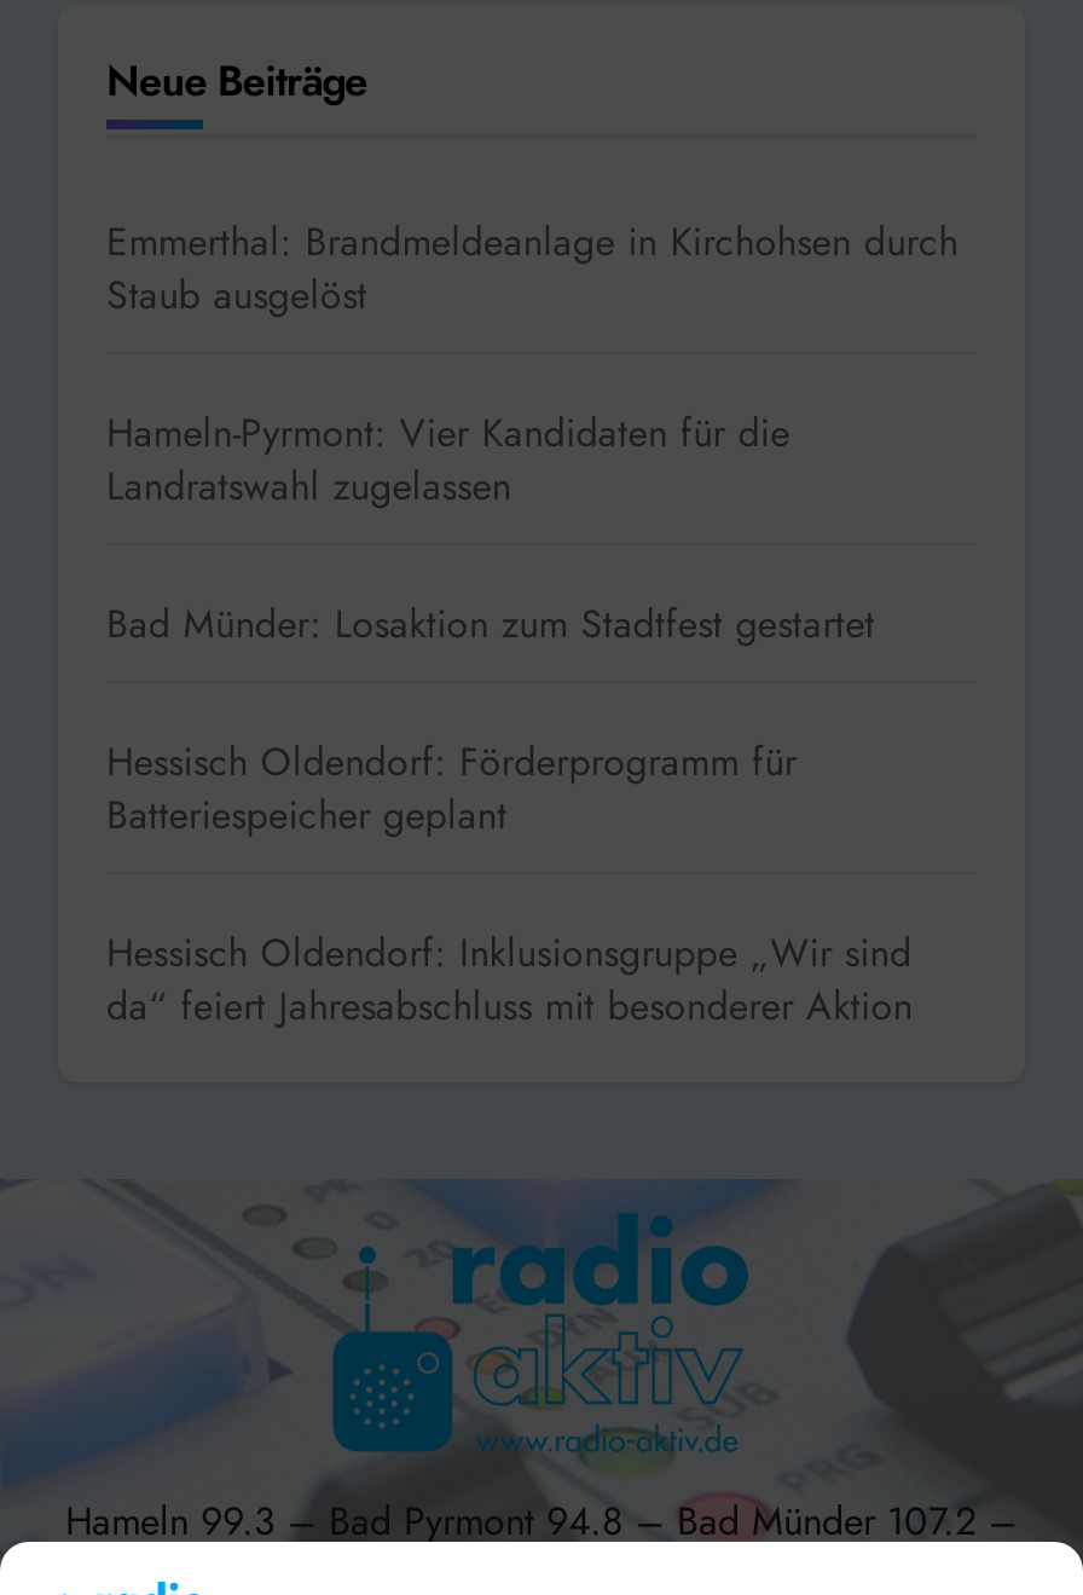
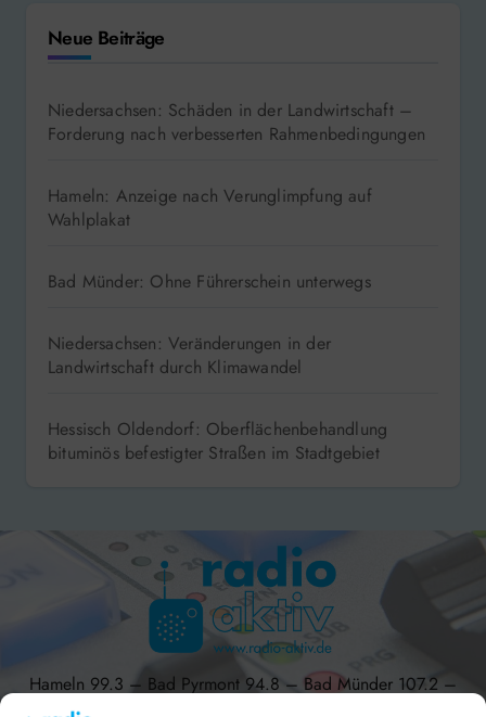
[106,215,958,324] Emmerthal: Brandmeldeanlage in Kirchohsen durch | Staub ausgelöst -> [48,98,425,147] Niedersachsen: Schäden in der Landwirtschaft – | Forderung nach verbesserten Rahmenbedingungen
[106,406,790,515] Hameln-Pyrmont: Vier Kandidaten für die | Landratswahl zugelassen -> [48,184,372,233] Hameln: Anzeige nach Verunglimpfung auf | Wahlplakat
[106,597,875,653] Bad Münder: Losaktion zum Stadtfest gestartet -> [48,269,371,294] Bad Münder: Ohne Führerschein unterwegs
[106,735,797,844] Hessisch Oldendorf: Förderprogramm für | Batteriespeicher geplant -> [48,331,331,380] Niedersachsen: Veränderungen in der | Landwirtschaft durch Klimawandel
[106,926,913,1035] Hessisch Oldendorf: Inklusionsgruppe „Wir sind | da“ feiert Jahresabschluss mit besonderer Aktion -> [48,417,387,466] Hessisch Oldendorf: Oberflächenbehandlung | bituminös befestigter Straßen im Stadtgebiet

